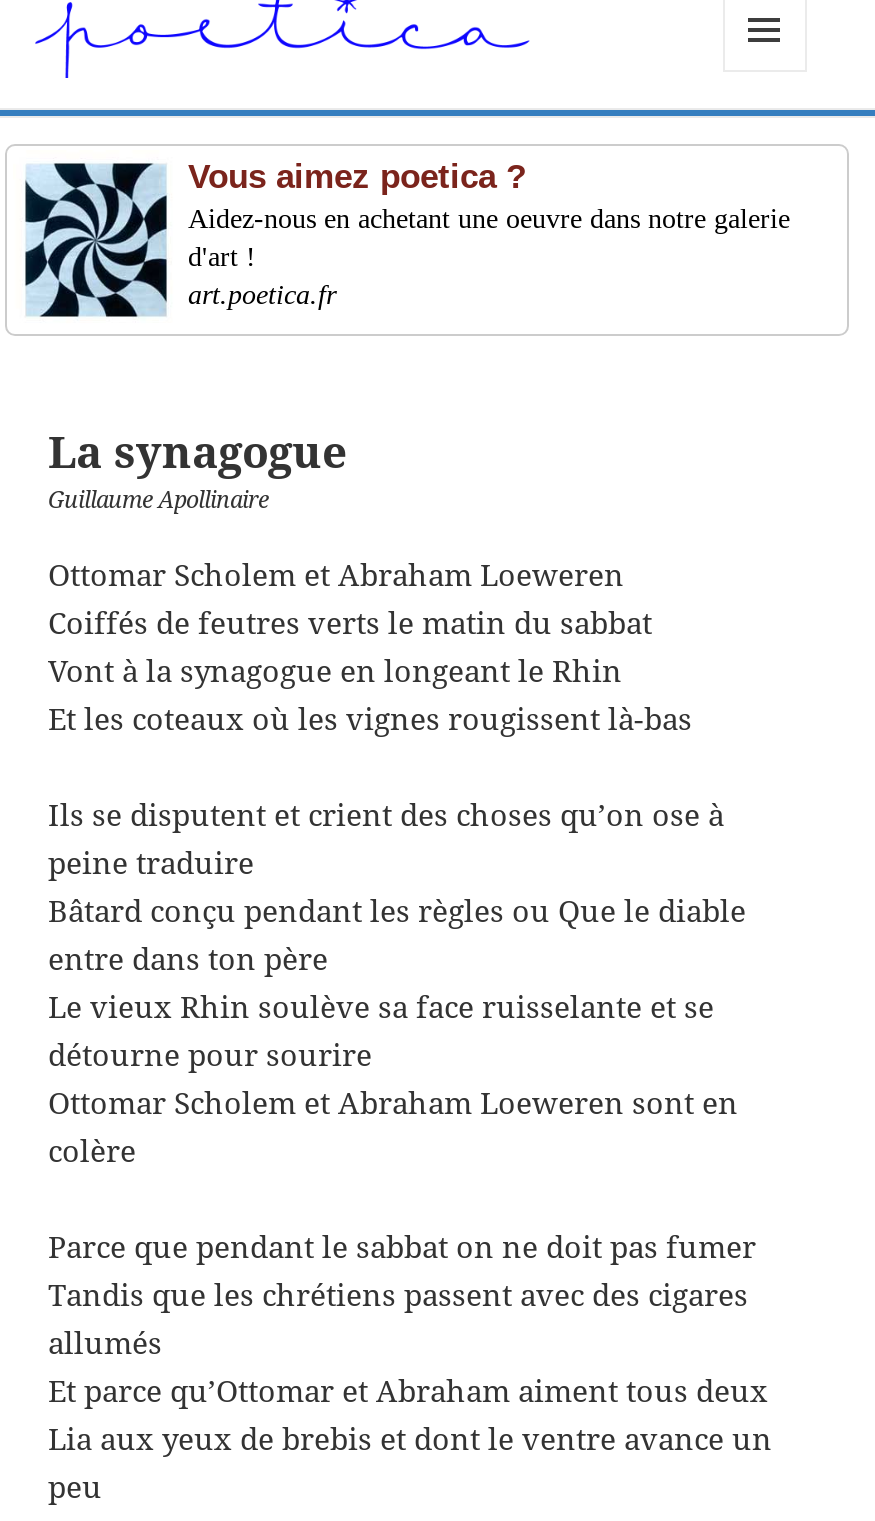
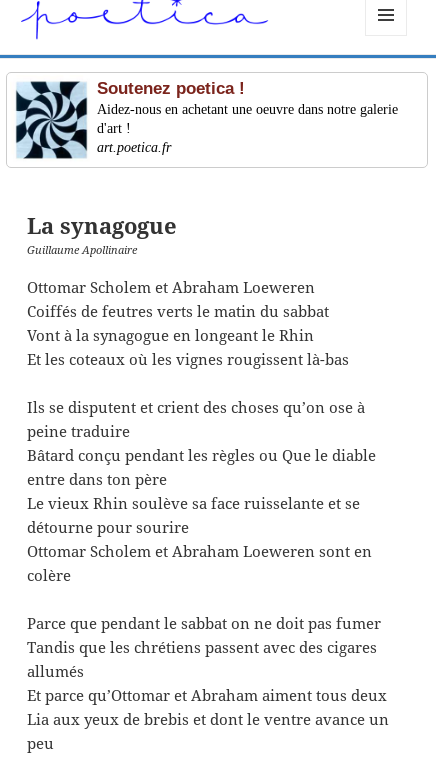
[188,159,526,197] Vous aimez poetica ? -> [97,79,245,98] Soutenez poetica !

